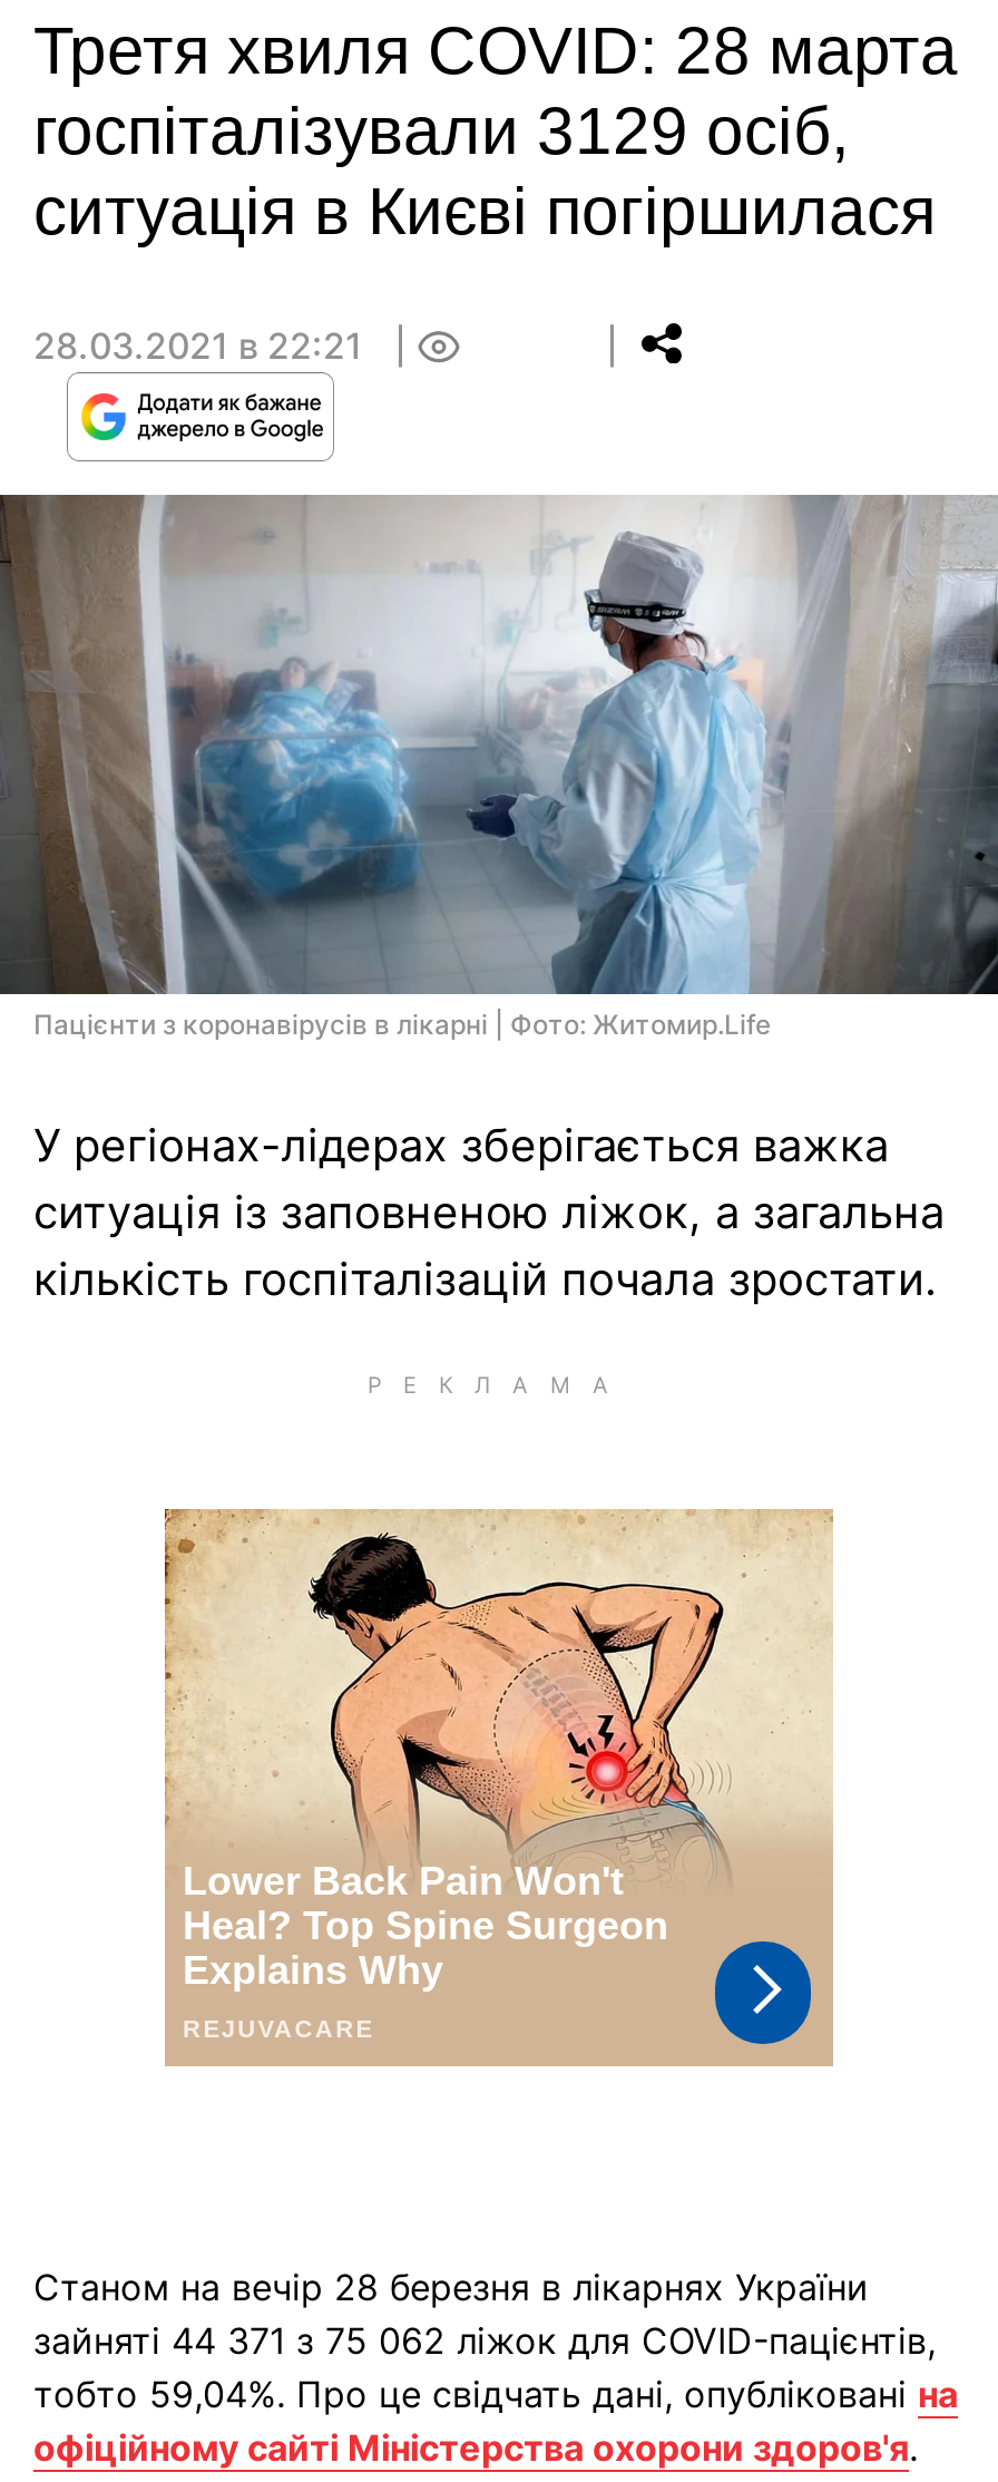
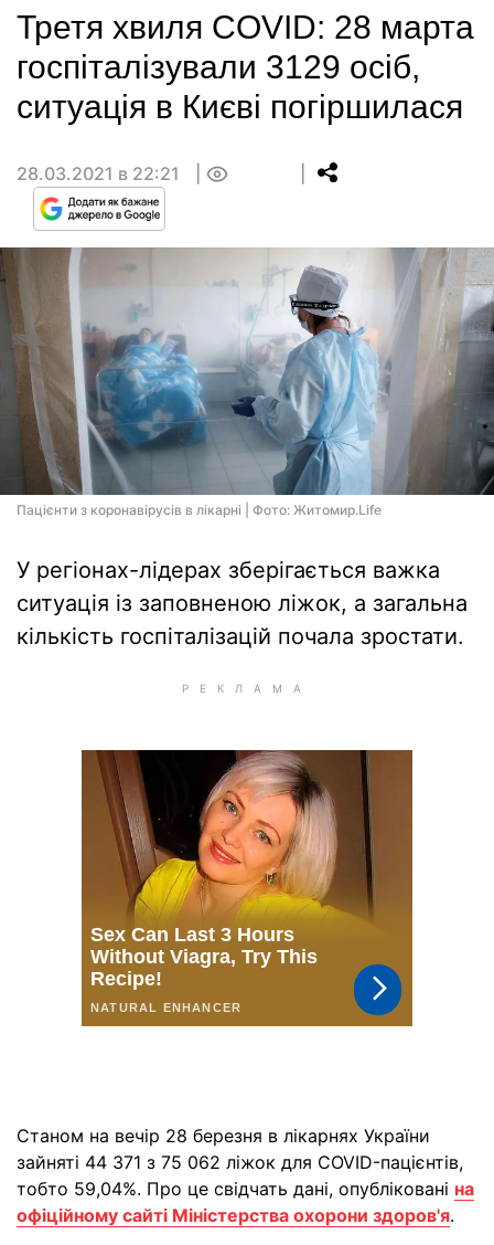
[163,1507,833,2064] [image] -> [82,749,412,1026] [image]

